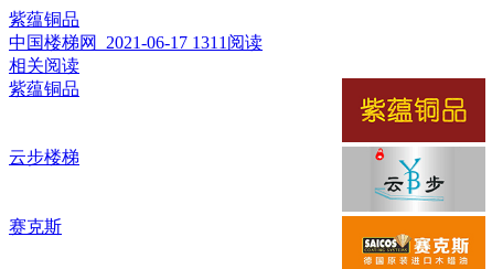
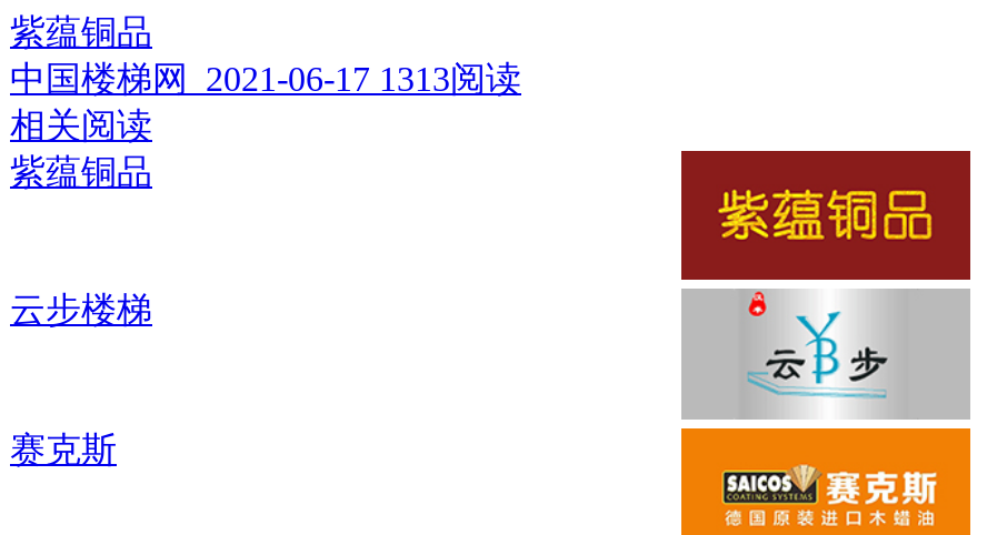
[9,33,263,52] 中国楼梯网 2021-06-17 1311阅读 -> [10,60,521,98] 中国楼梯网 2021-06-17 1313阅读

